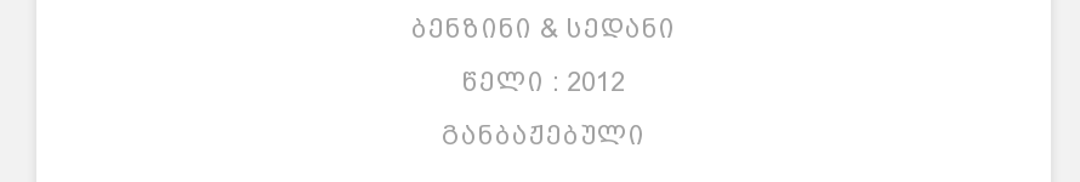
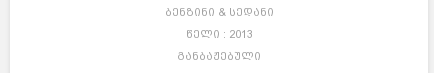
[462,67,625,99] წელი : 2012 -> [185,28,252,41] წელი : 2013

